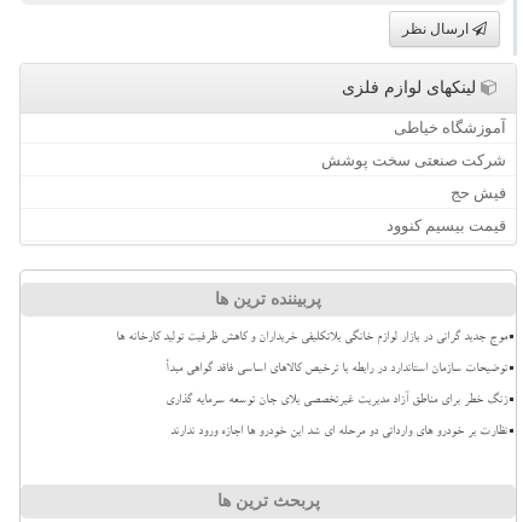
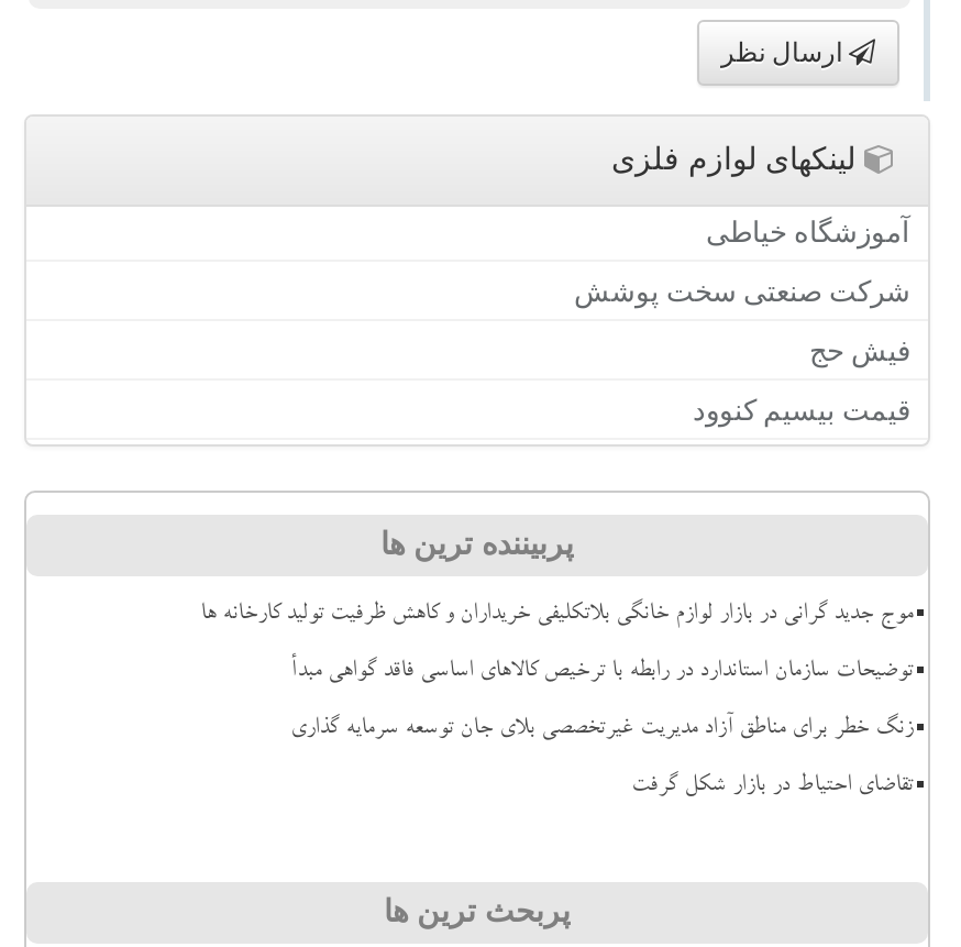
[170,426,507,440] نظارت بر خودرو های وارداتی دو مرحله ای شد این خودرو ها اجازه ورود ندارند -> [631,775,913,801] تقاضای احتیاط در بازار شکل گرفت

